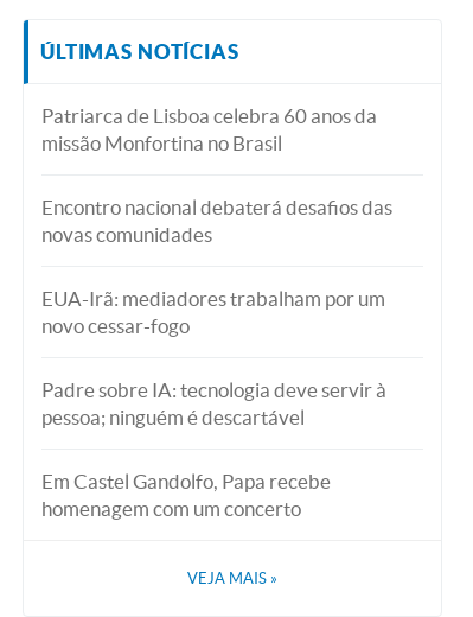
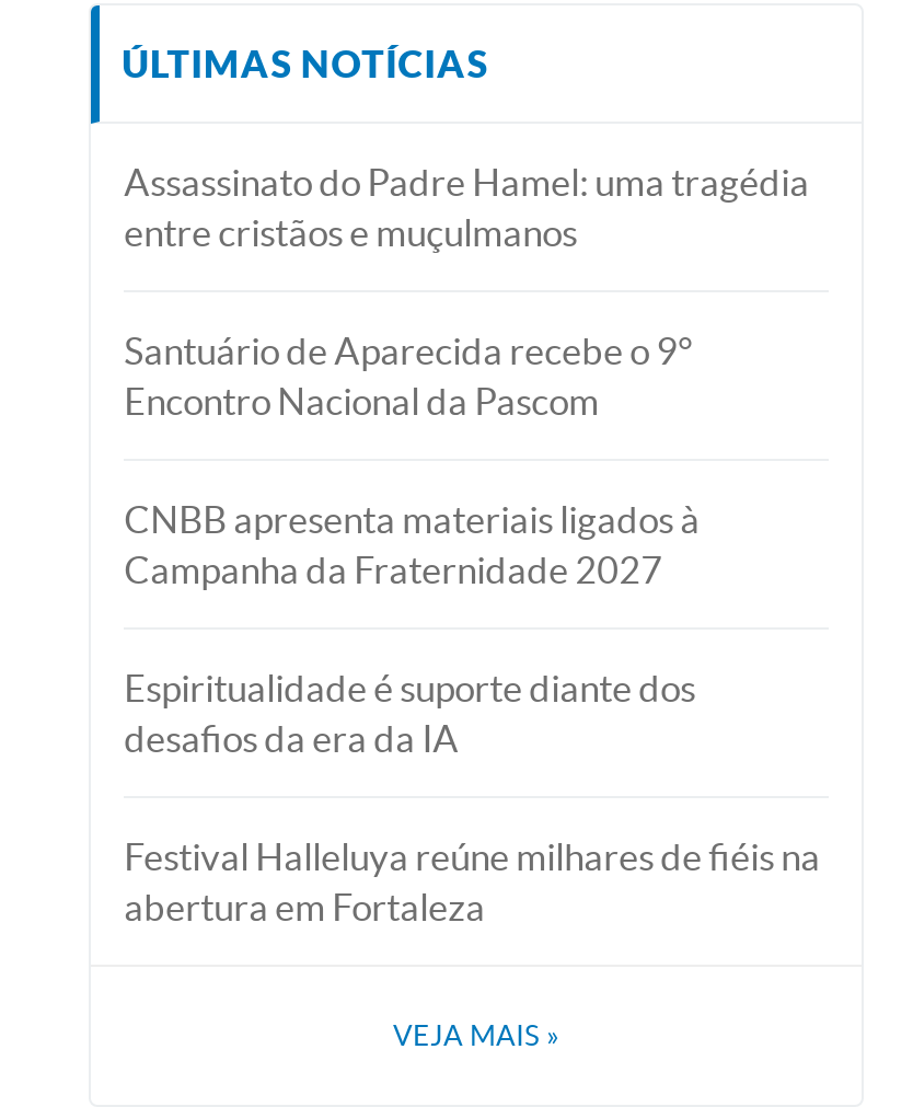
[42,104,377,154] Patriarca de Lisboa celebra 60 anos da | missão Monfortina no Brasil -> [124,161,809,253] Assassinato do Padre Hamel: uma tragédia | entre cristãos e muçulmanos
[42,196,393,246] Encontro nacional debaterá desafios das | novas comunidades -> [124,330,693,422] Santuário de Aparecida recebe o 9° | Encontro Nacional da Pascom
[42,287,385,337] EUA-Irã: mediadores trabalham por um | novo cessar-fogo -> [124,498,700,590] CNBB apresenta materiais ligados à | Campanha da Fraternidade 2027
[42,379,387,428] Padre sobre IA: tecnologia deve servir à | pessoa; ninguém é descartável -> [124,667,695,759] Espiritualidade é suporte diante dos | desafios da era da IA
[42,470,331,520] Em Castel Gandolfo, Papa recebe | homenagem com um concerto -> [124,835,820,927] Festival Halleluya reúne milhares de fiéis na | abertura em Fortaleza

